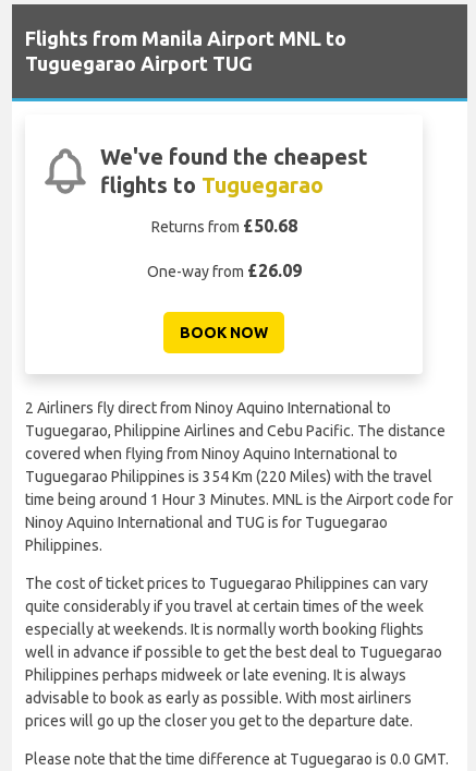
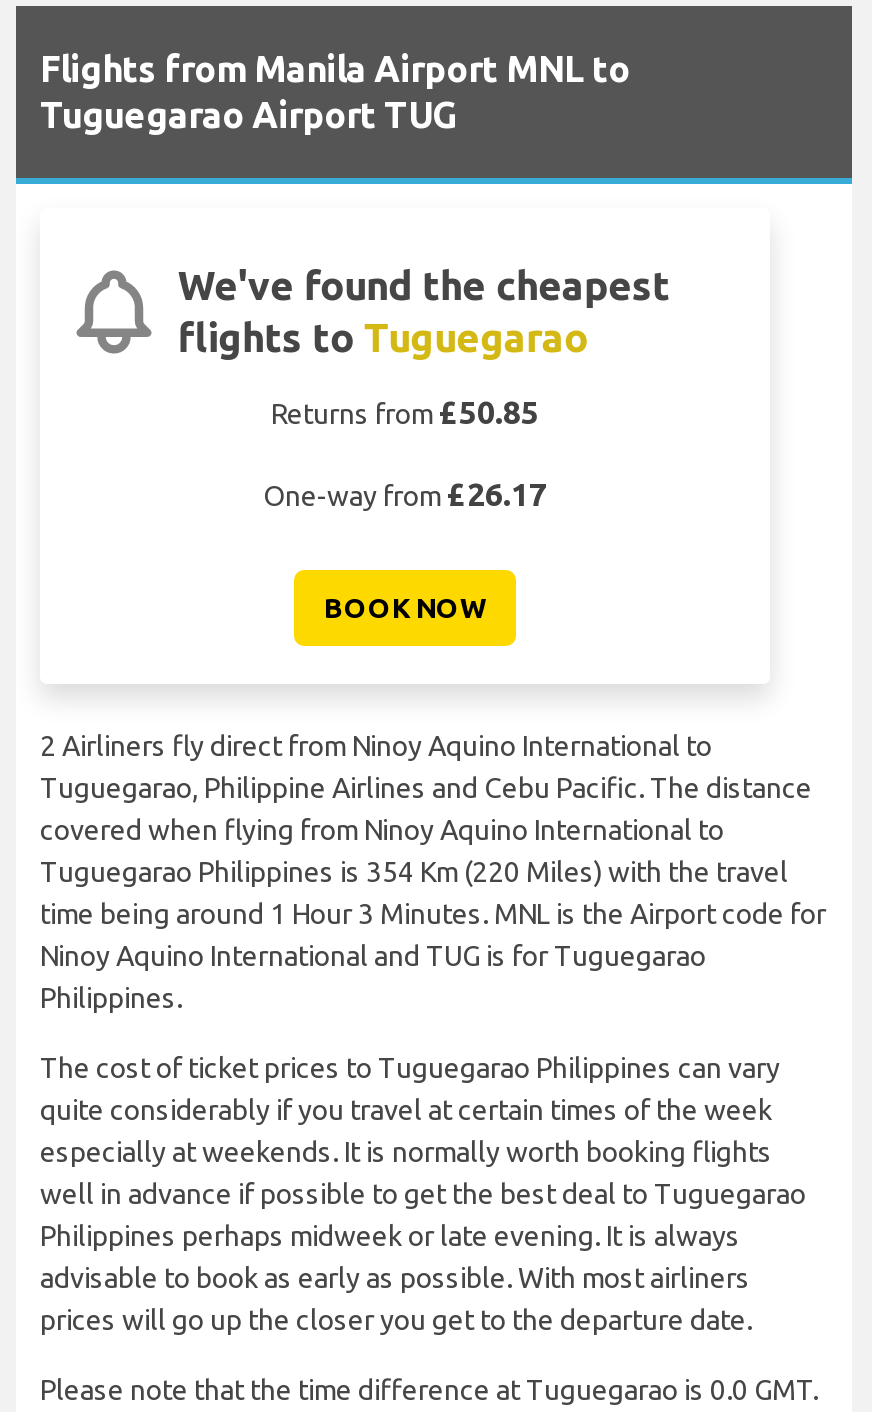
[151,216,297,236] Returns from £50.68 -> [271,394,539,430] Returns from £50.85
[147,261,301,280] One-way from £26.09 -> [263,476,547,512] One-way from £26.17

